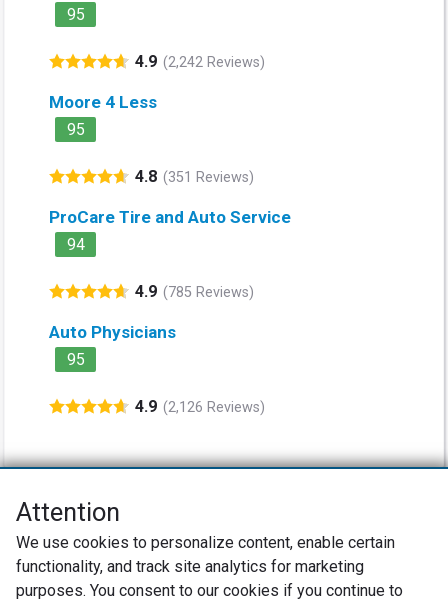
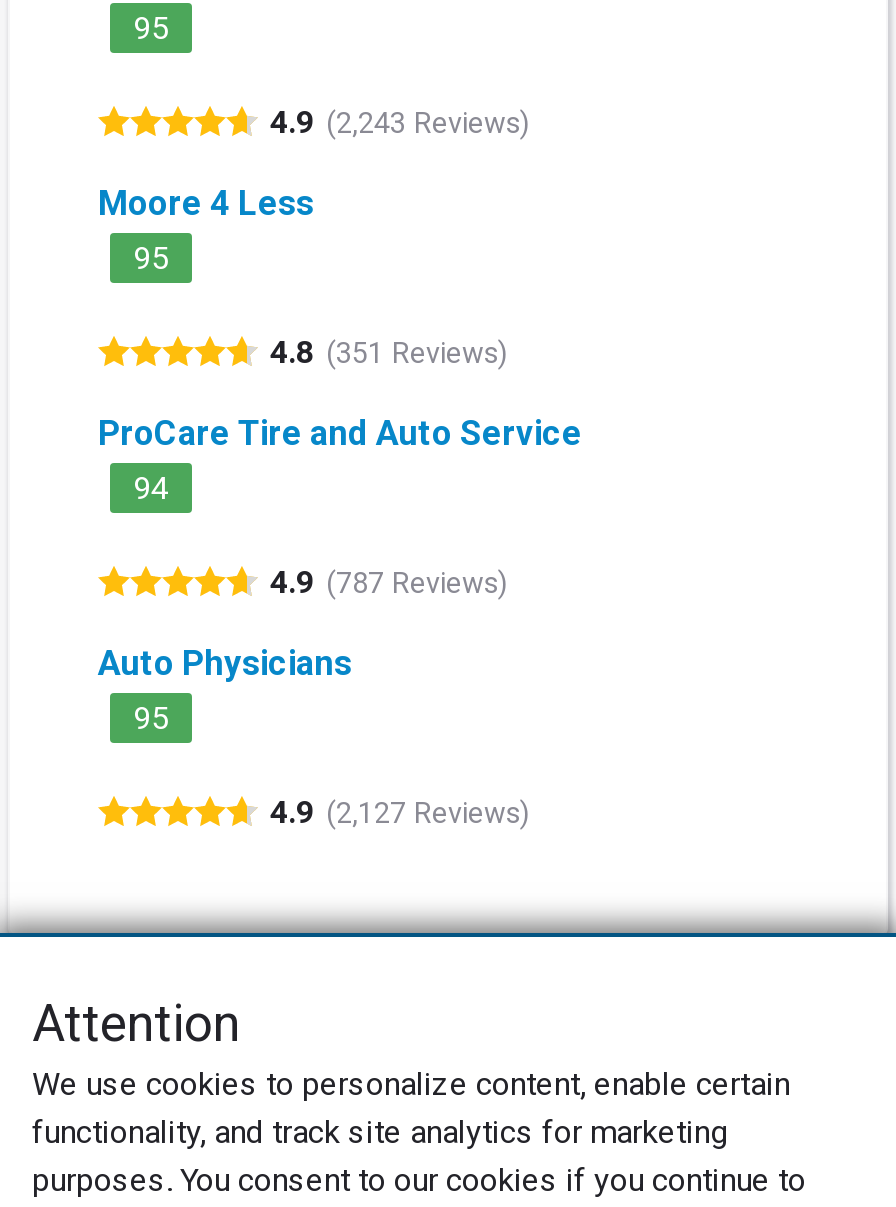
[135,52,265,71] 4.9 (2,242 Reviews) -> [270,104,530,142] 4.9 (2,243 Reviews)
[135,282,254,301] 4.9 (785 Reviews) -> [270,564,508,602] 4.9 (787 Reviews)
[135,397,265,416] 4.9 (2,126 Reviews) -> [270,794,530,832] 4.9 (2,127 Reviews)

